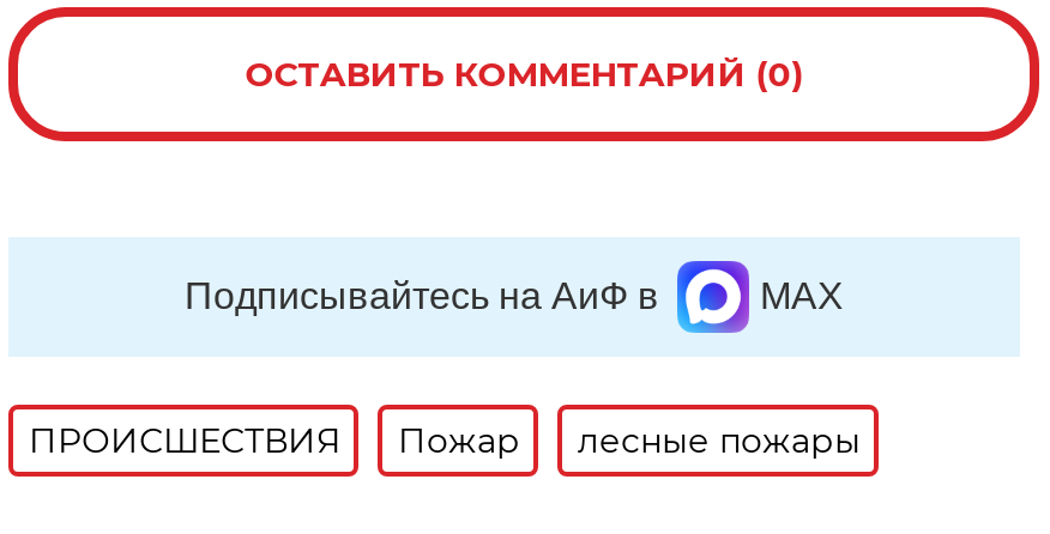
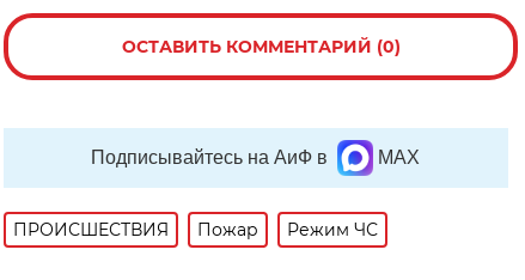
[577,419,860,462] лесные пожары -> [287,219,378,240] Режим ЧС

